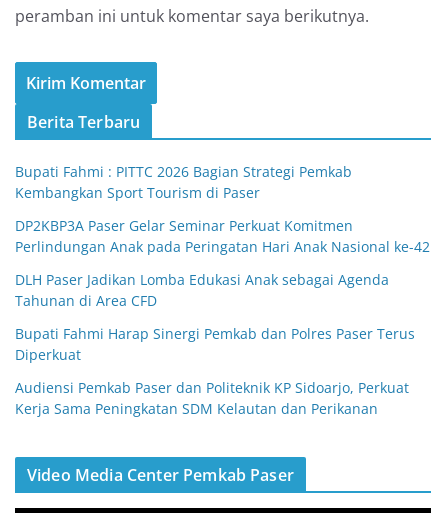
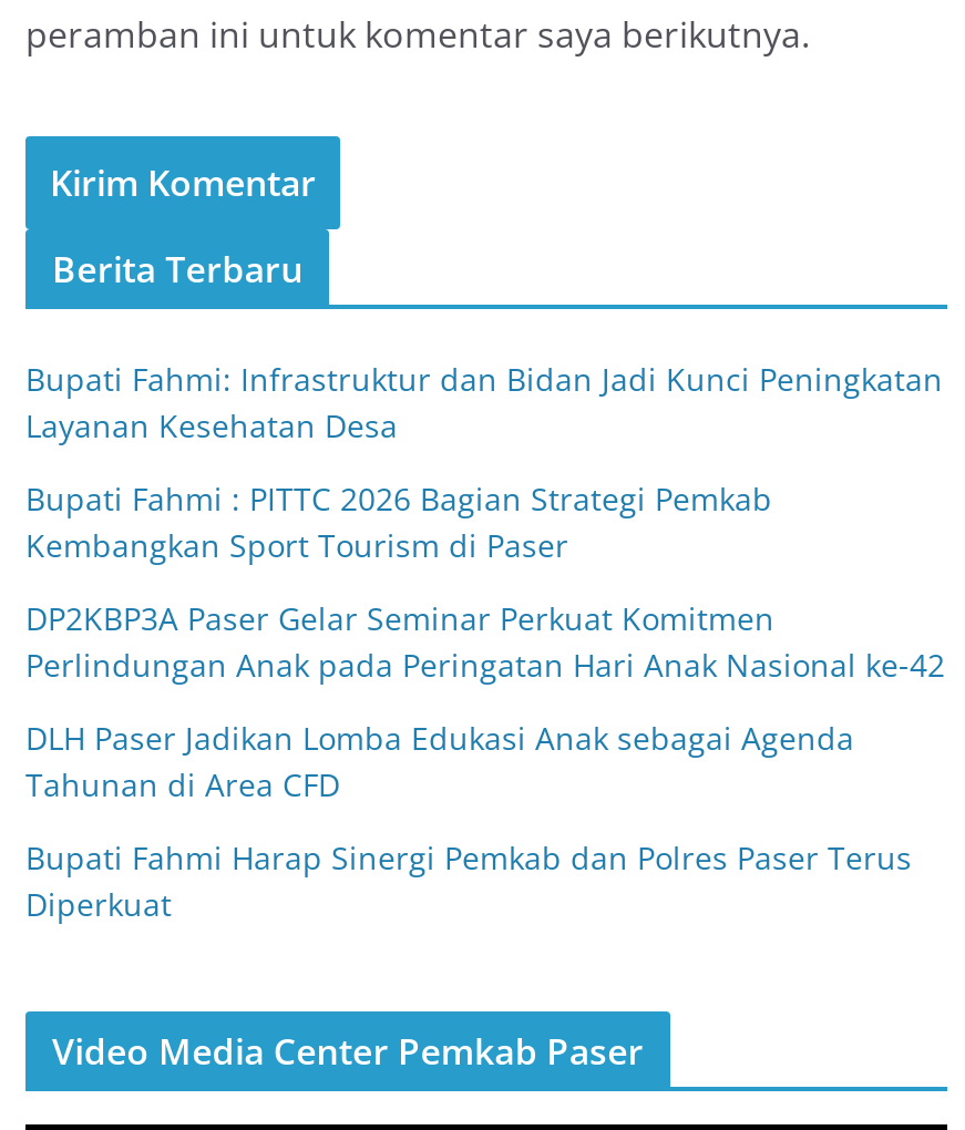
none -> [25,358,943,446] Bupati Fahmi: Infrastruktur dan Bidan Jadi Kunci Peningkatan | Layanan Kesehatan Desa
moved [15,161,430,363] -> [25,477,945,925]: Bupati Fahmi : PITTC 2026 Bagian Strategi Pemkab | Kembangkan Sport Tourism di Paser | DP2KBP3A Paser Gelar Seminar Perkuat Komitmen | Perlindungan Anak pada Peringatan Hari Anak Nasional ke-42 | DLH Paser Jadikan Lomba Edukasi Anak sebagai Agenda | Tahunan di Area CFD | Bupati Fahmi Harap Sinergi Pemkab dan Polres Paser Terus | Diperkuat
[15,377,409,417] Audiensi Pemkab Paser dan Politeknik KP Sidoarjo, Perkuat | Kerja Sama Peningkatan SDM Kelautan dan Perikanan -> none

